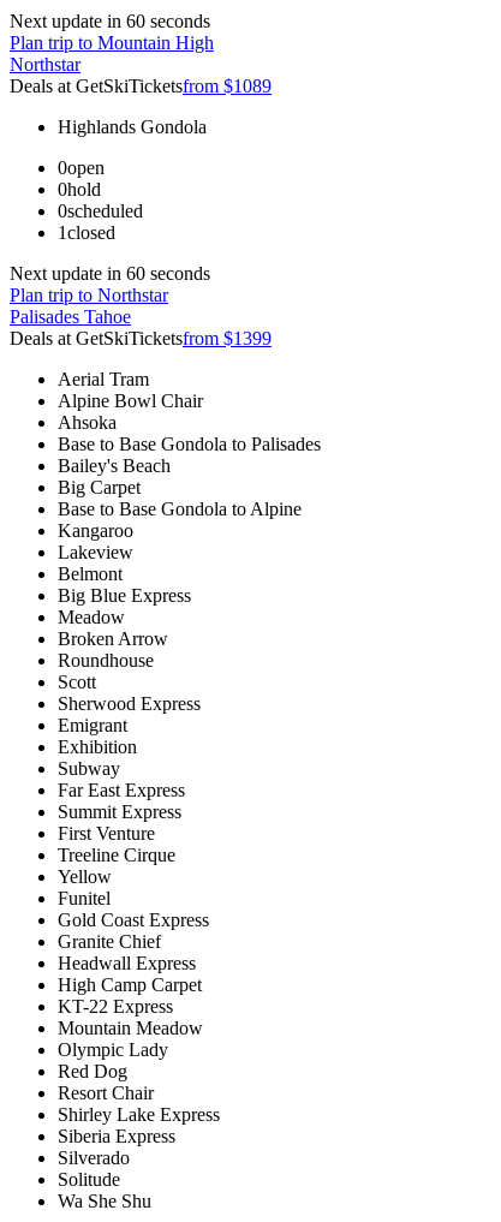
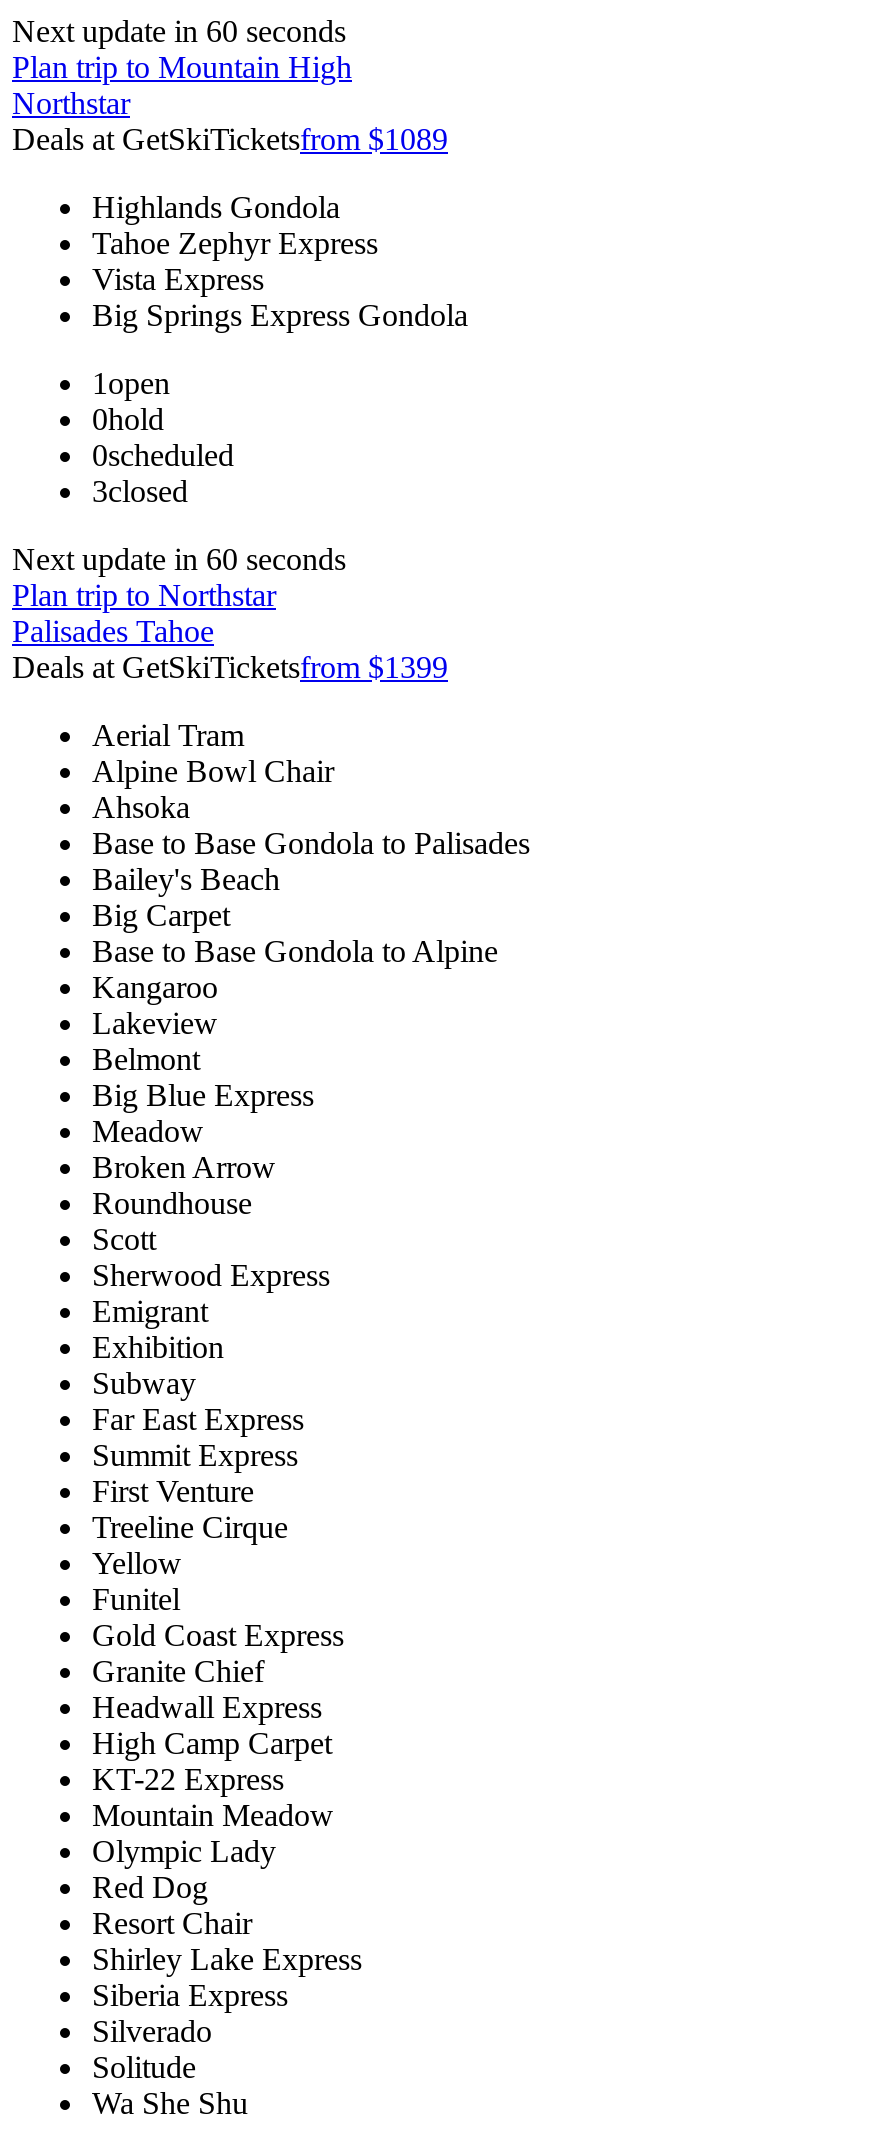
[58,157,105,178] 0open -> [92,226,468,400] Tahoe Zephyr Express | Vista Express | Big Springs Express Gondola | 1 open
[58,222,115,242] 1closed -> [92,474,188,508] 3closed

